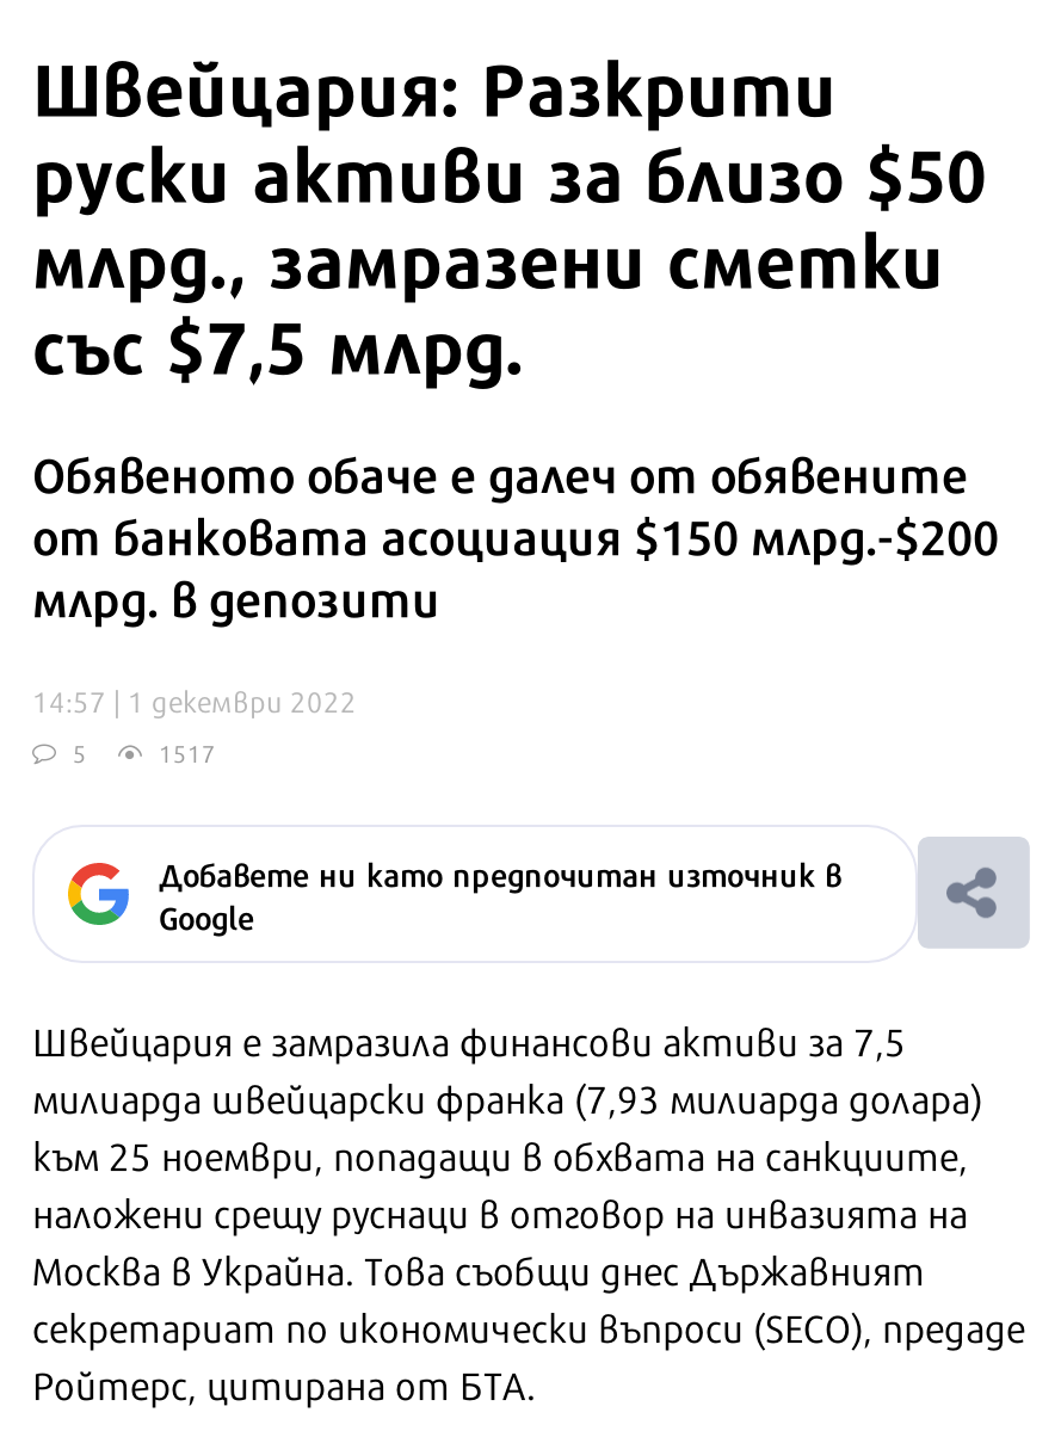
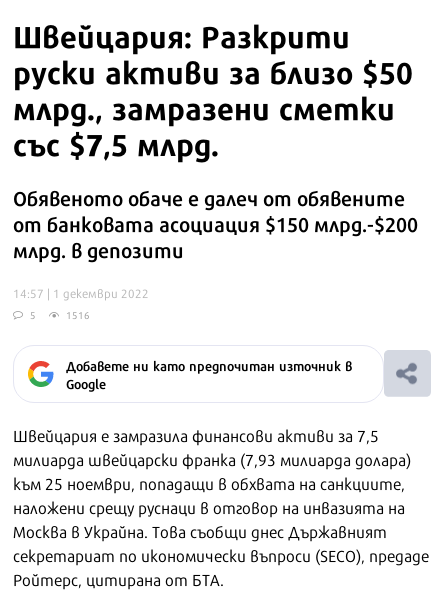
[66,734,216,770] 5 1517 -> [27,307,90,322] 5 1516

